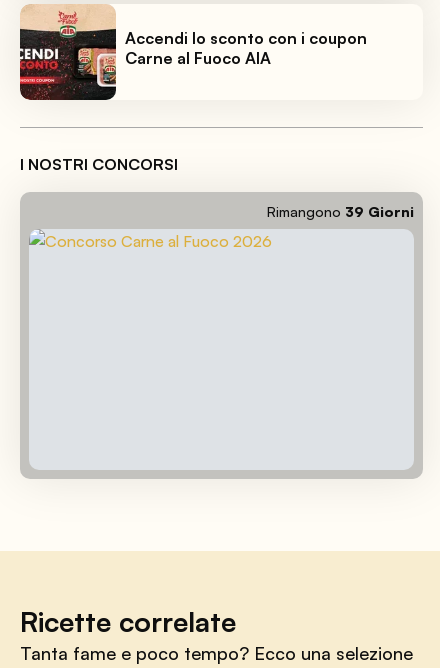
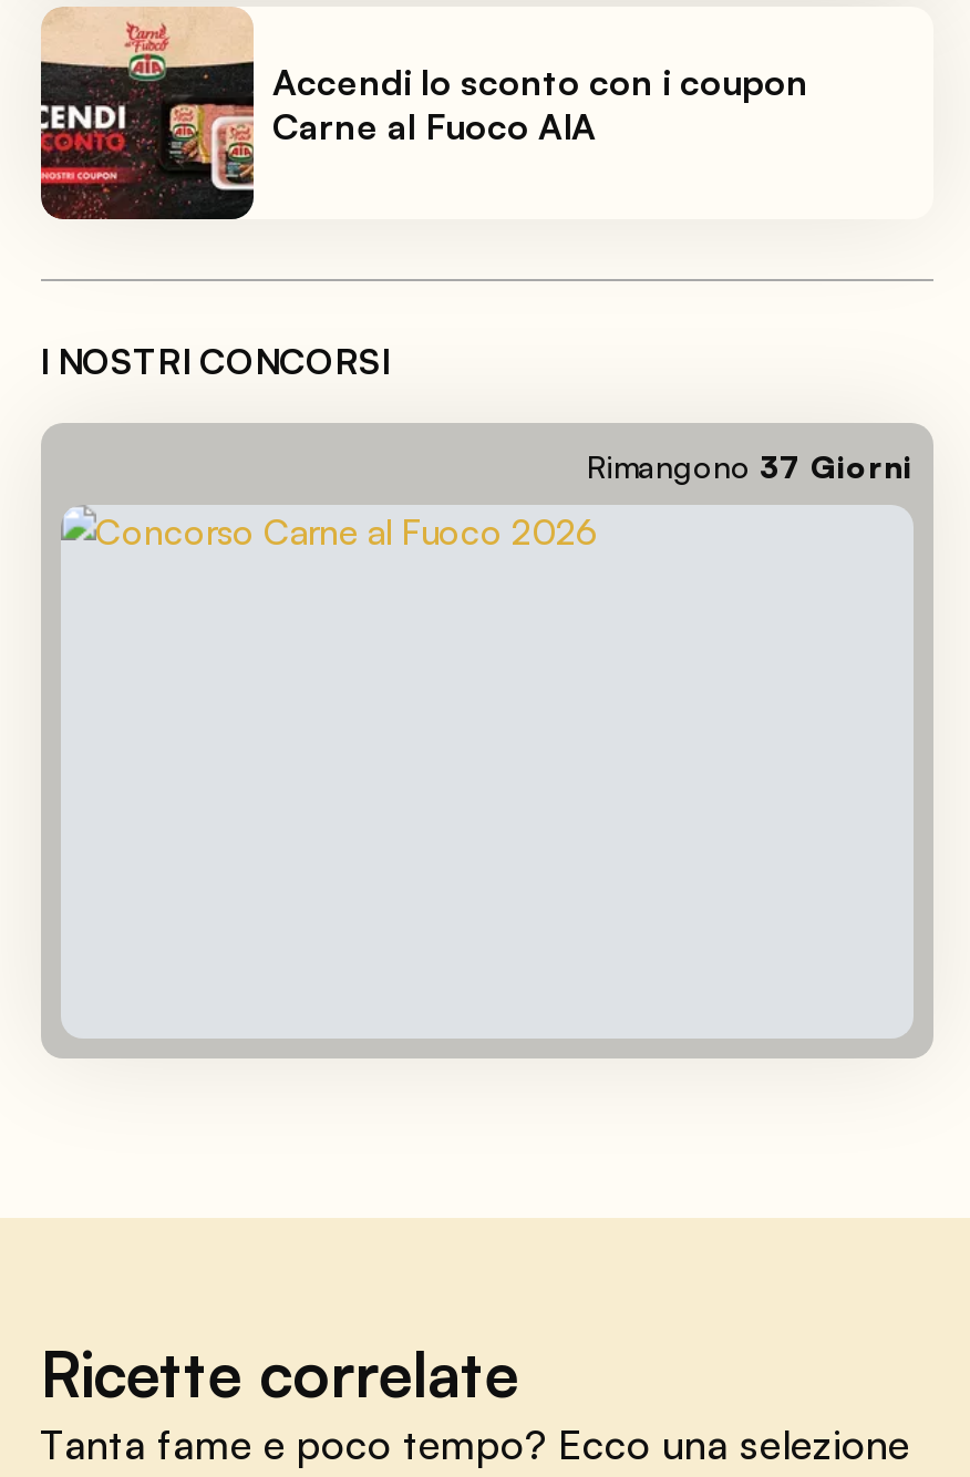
[266,203,413,220] Rimangono 39 Giorni -> [587,448,912,486] Rimangono 37 Giorni

